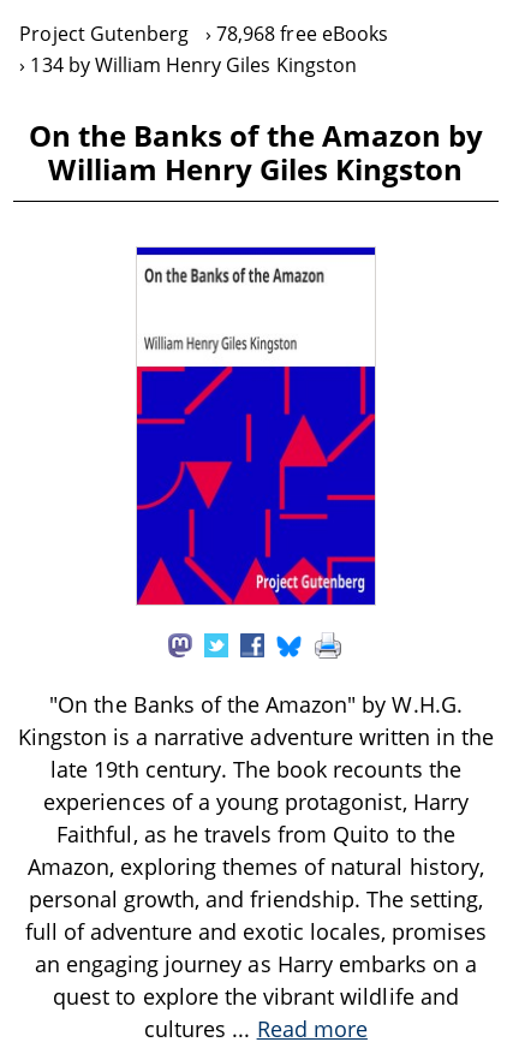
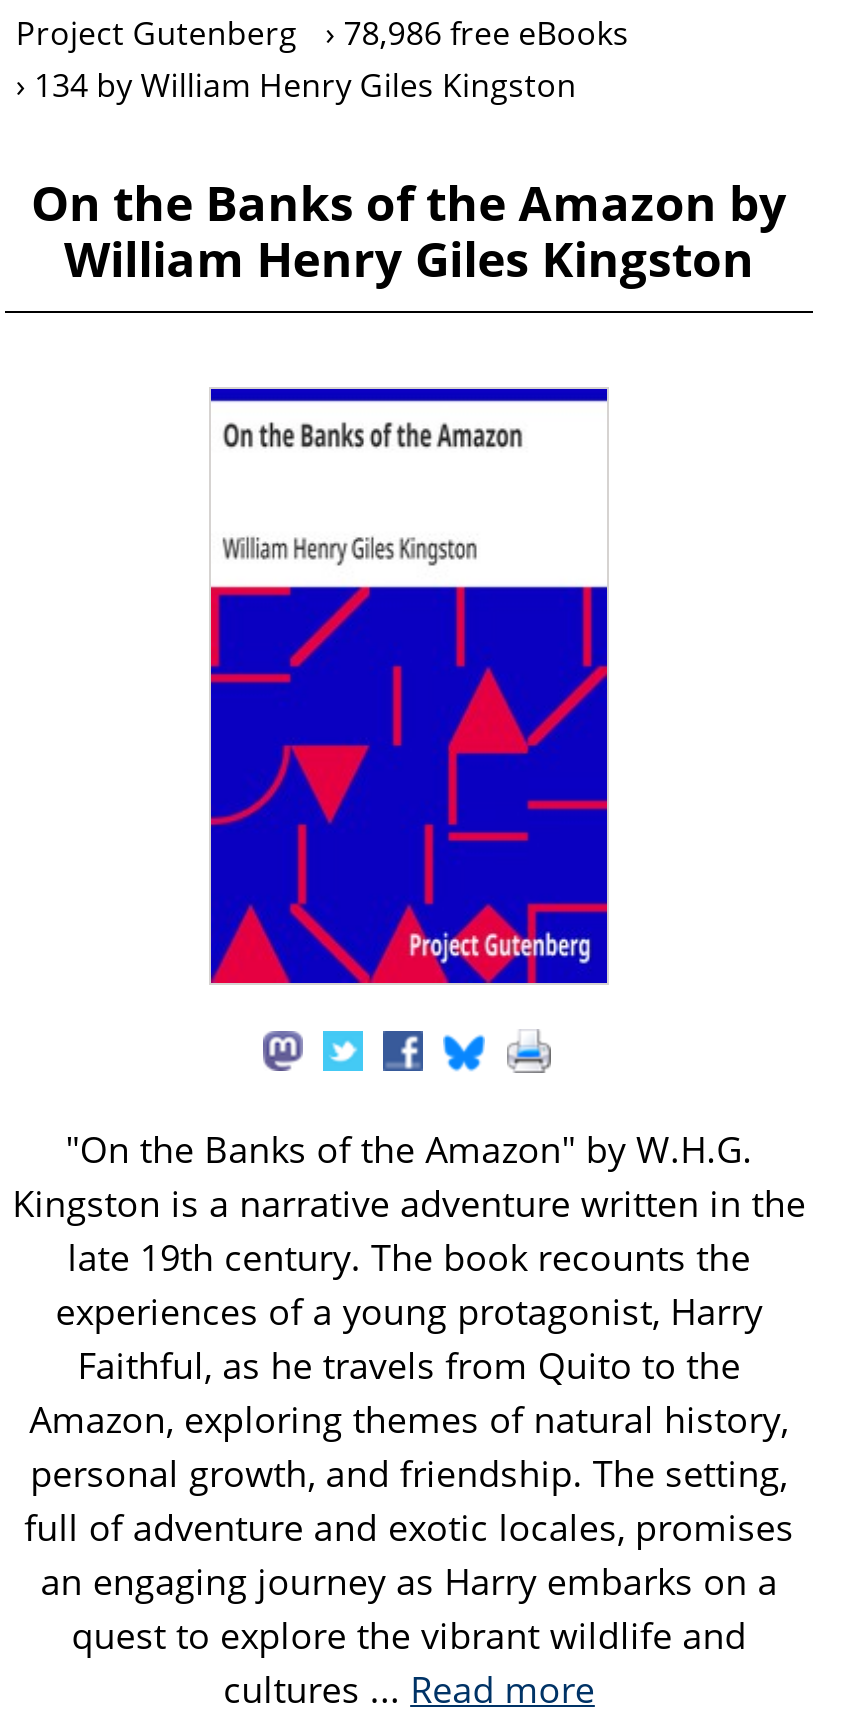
[20,20,388,47] Project Gutenberg 78,968 free eBooks -> [16,11,629,55] Project Gutenberg 78,986 free eBooks

